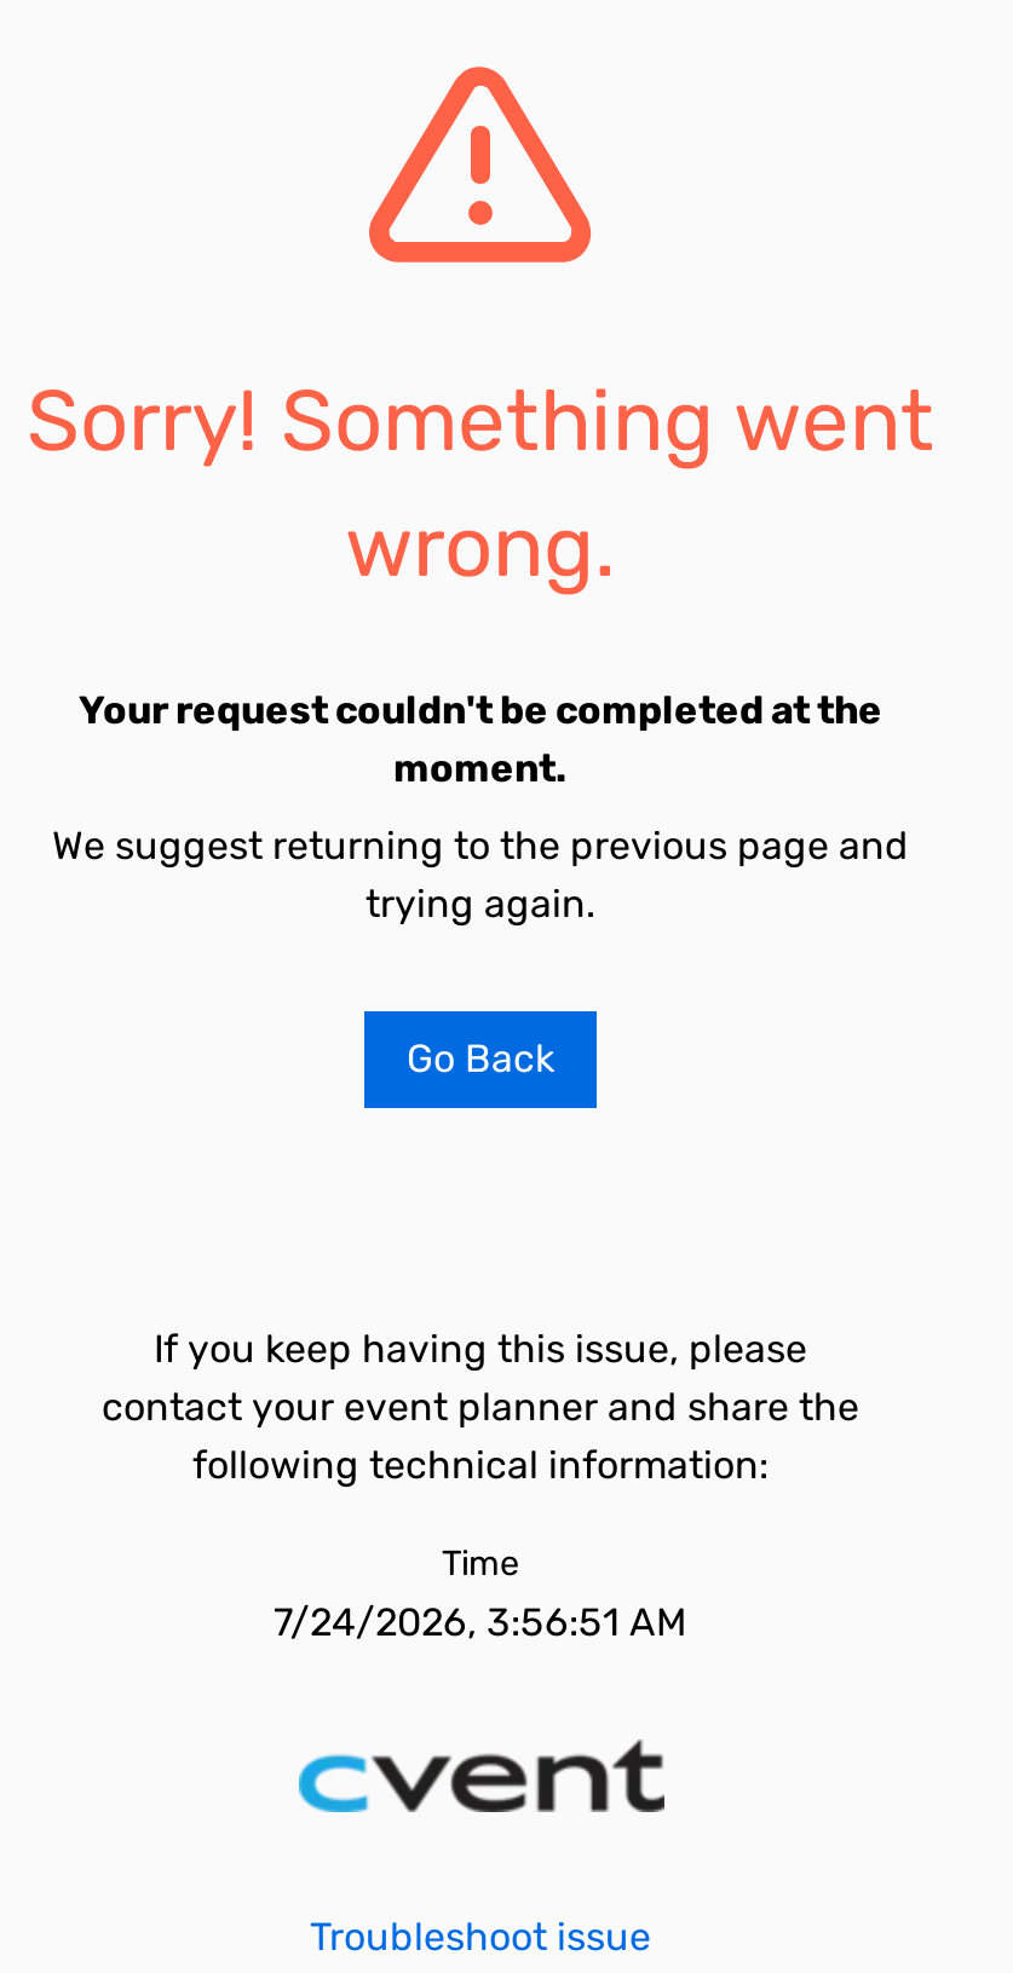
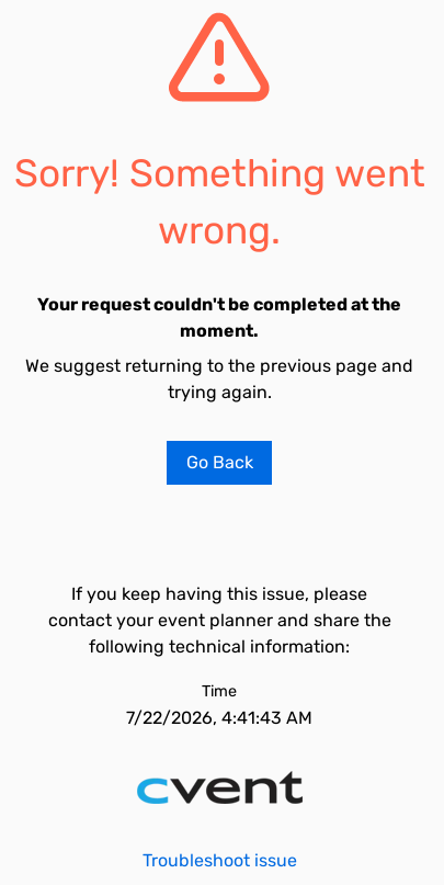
[274,1599,687,1645] 7/24/2026, 3:56:51 AM -> [126,707,312,728] 7/22/2026, 4:41:43 AM

